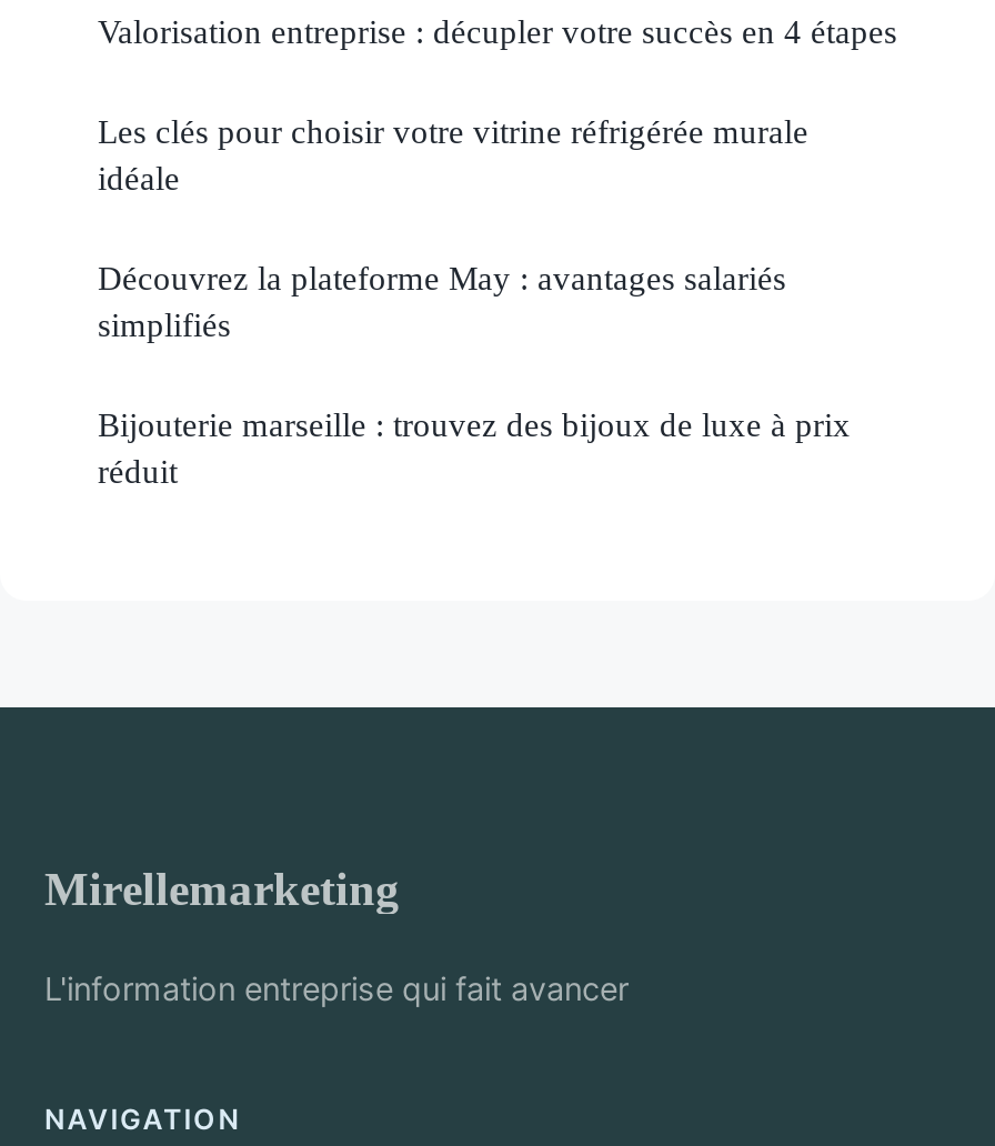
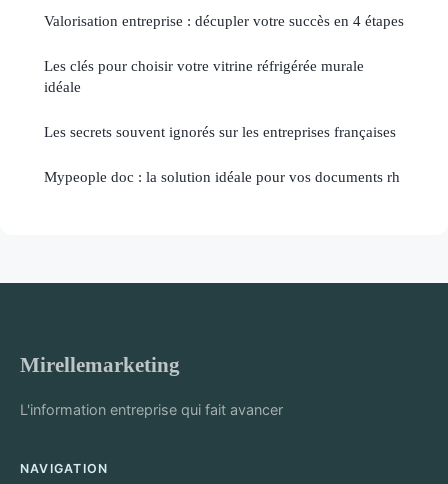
[98,258,786,342] Découvrez la plateforme May : avantages salariés | simplifiés -> [44,123,396,140] Les secrets souvent ignorés sur les entreprises françaises
[98,404,851,489] Bijouterie marseille : trouvez des bijoux de luxe à prix | réduit -> [44,168,400,185] Mypeople doc : la solution idéale pour vos documents rh

